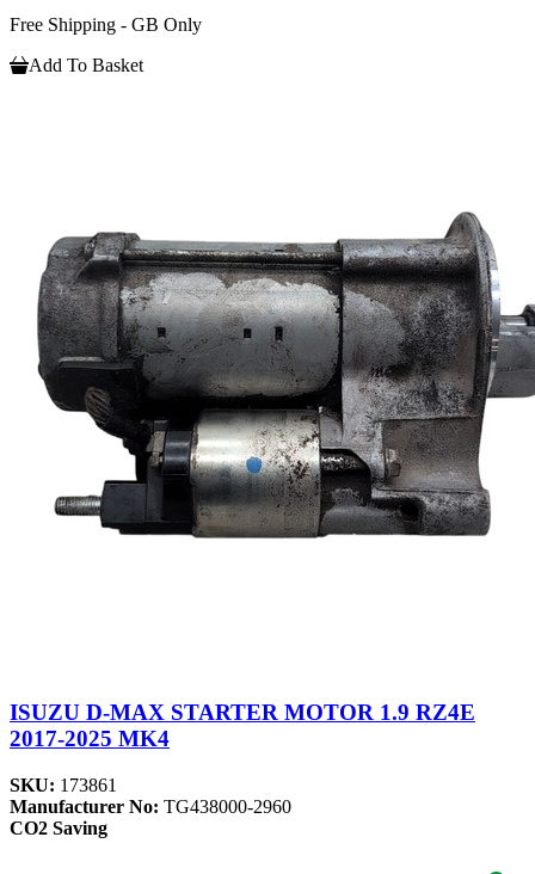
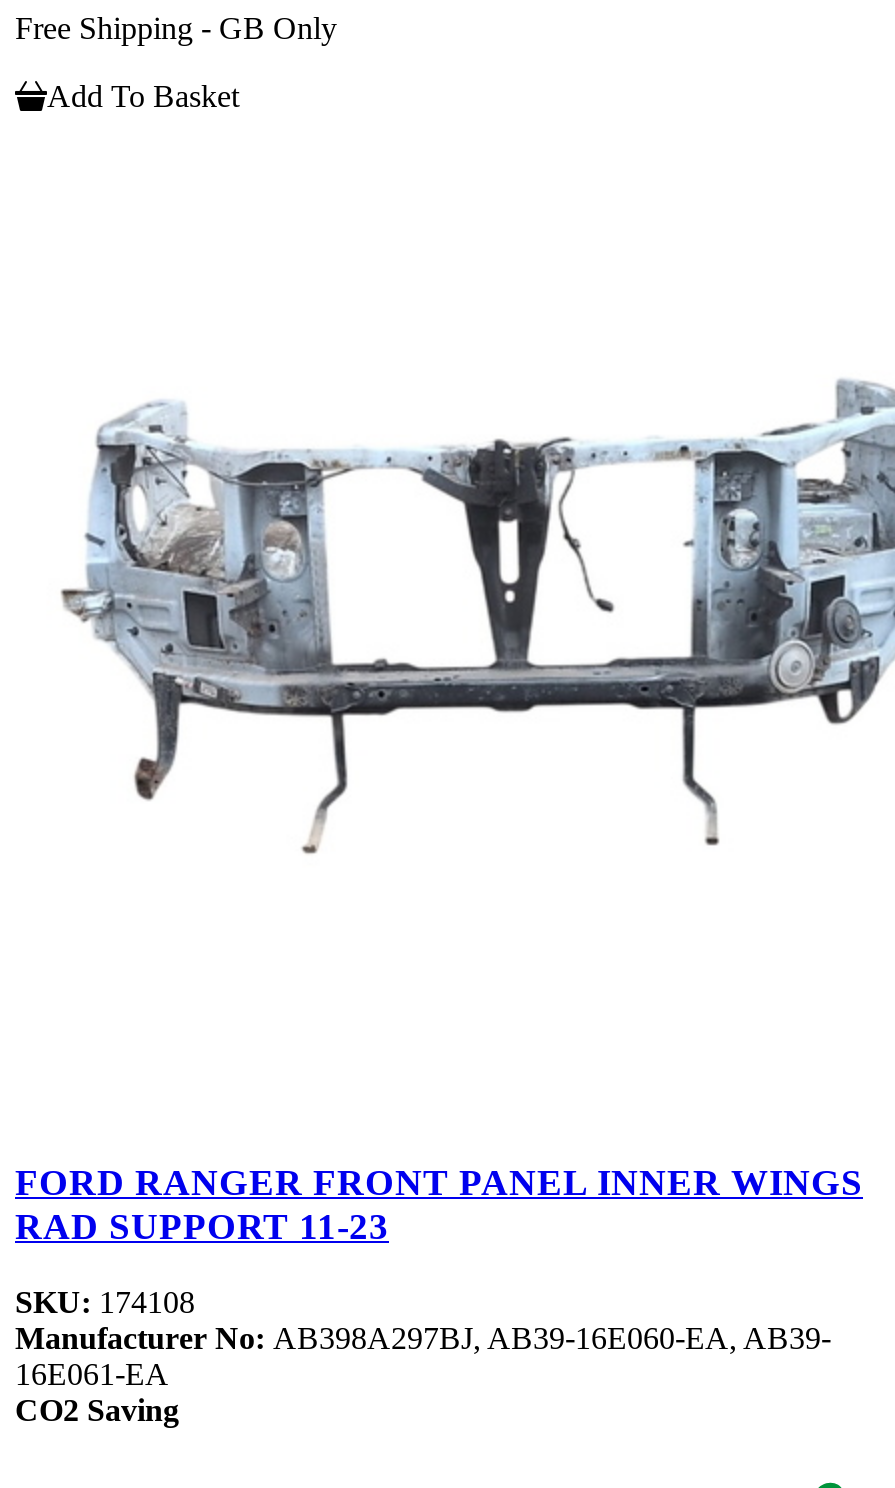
[36,211,531,540] [image] -> [61,378,889,890] [image]
[10,700,475,751] ISUZU D-MAX STARTER MOTOR 1.9 RZ4E | 2017-2025 MK4 -> [15,1160,863,1246] FORD RANGER FRONT PANEL INNER WINGS | RAD SUPPORT 11-23
[10,775,291,817] SKU: 173861 | Manufacturer No: TG438000-2960 -> [15,1286,831,1392] SKU: 174108 | Manufacturer No: AB398A297BJ, AB39-16E060-EA, AB39- | 16E061-EA

